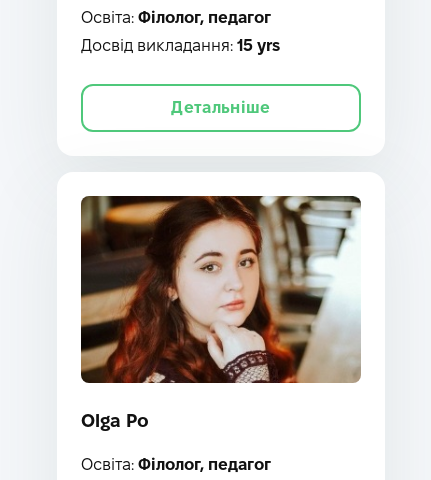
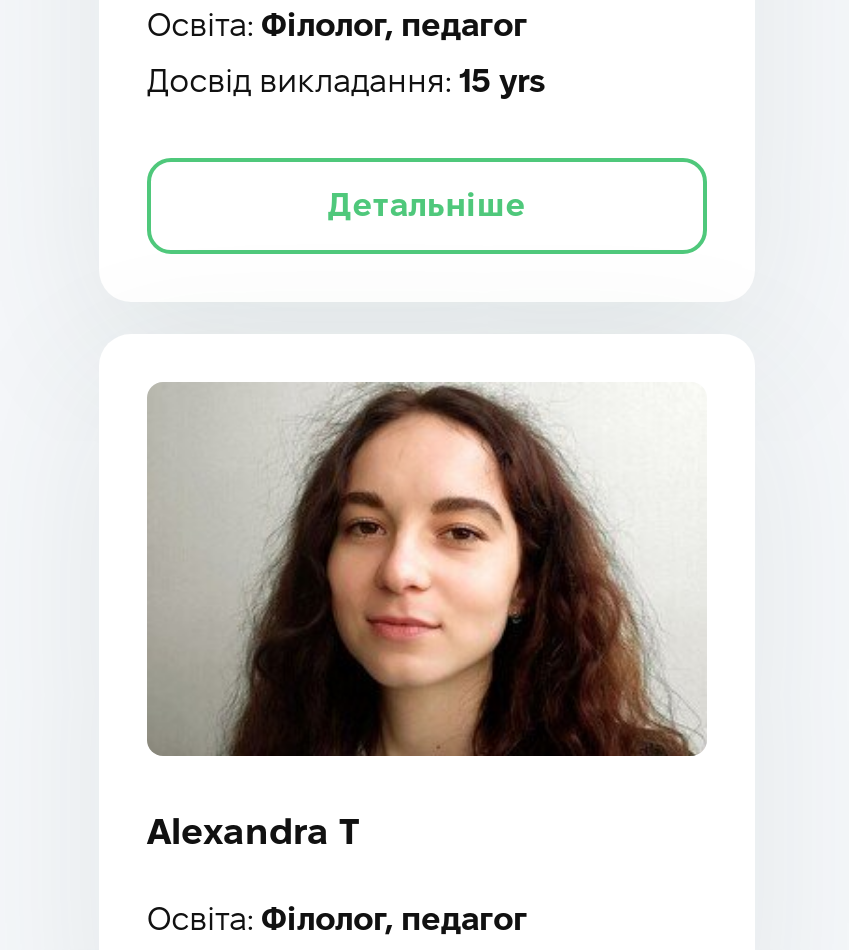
[81,195,362,430] [image] | Olga Po -> [147,382,707,850] [image] | Alexandra T

